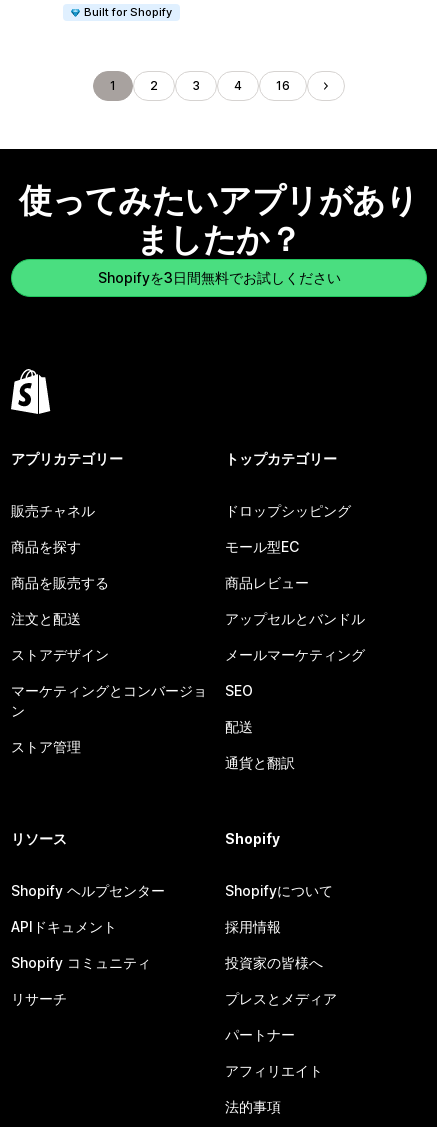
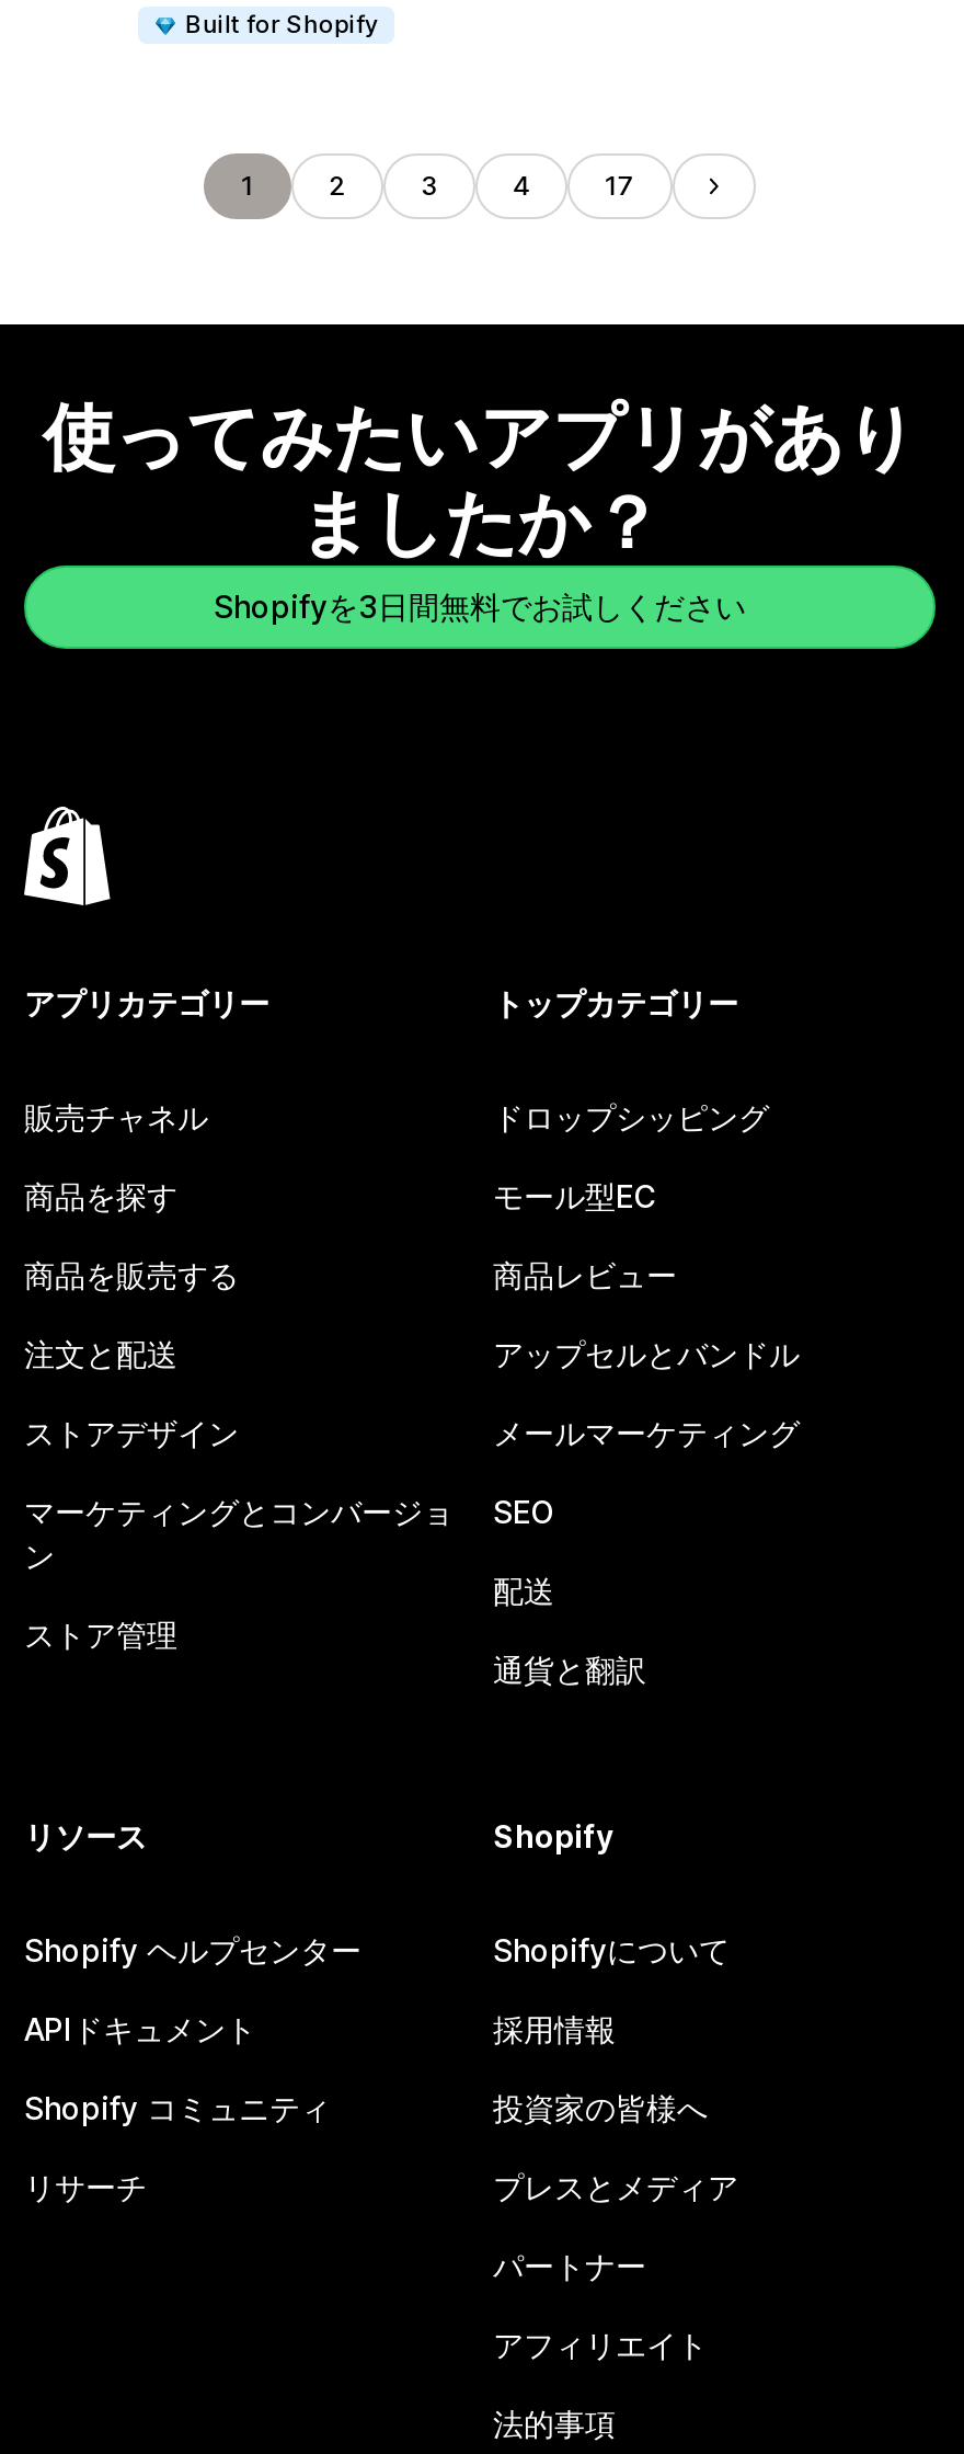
[276,78,290,93] 16 -> [604,169,635,202] 17

